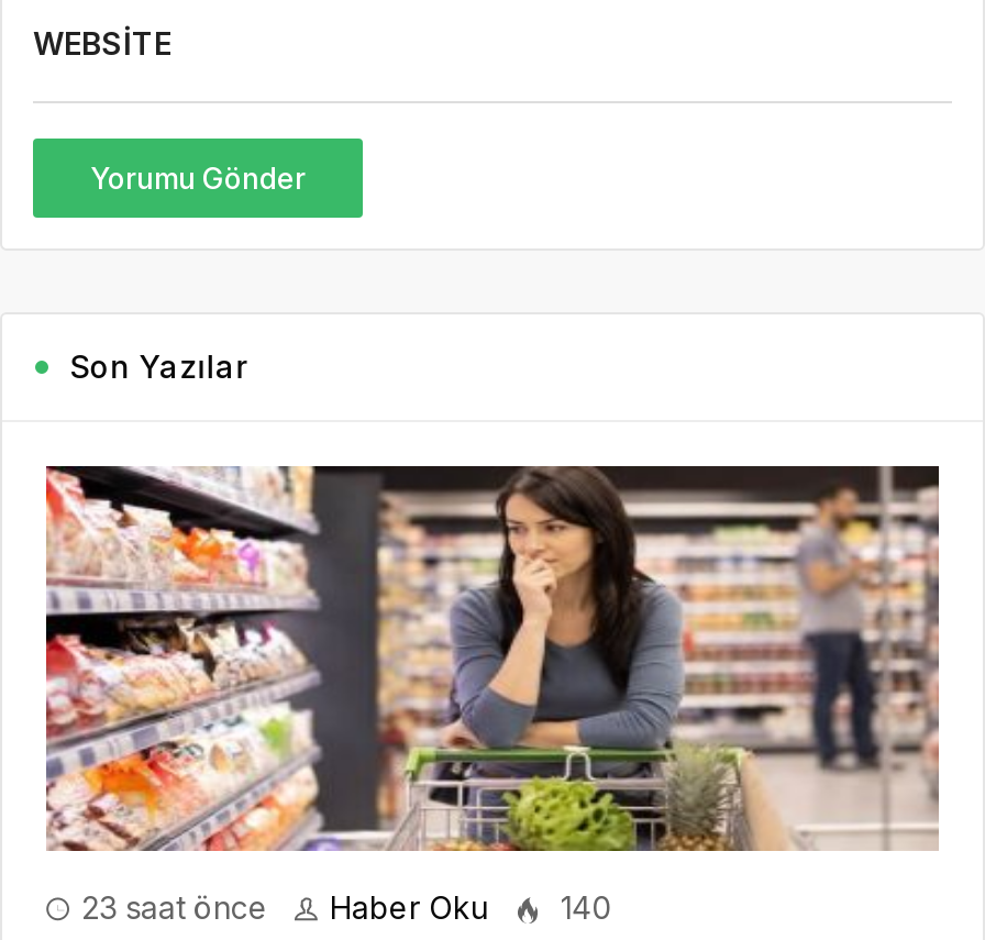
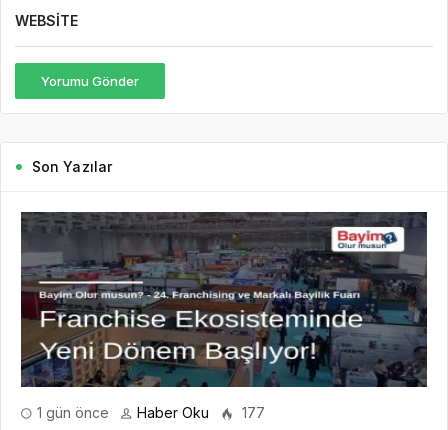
[44,465,941,925] [image] | 23 saat önce -> [20,211,428,421] [image] | 1 gün önce
[552,888,611,925] 140 -> [238,404,265,421] 177

